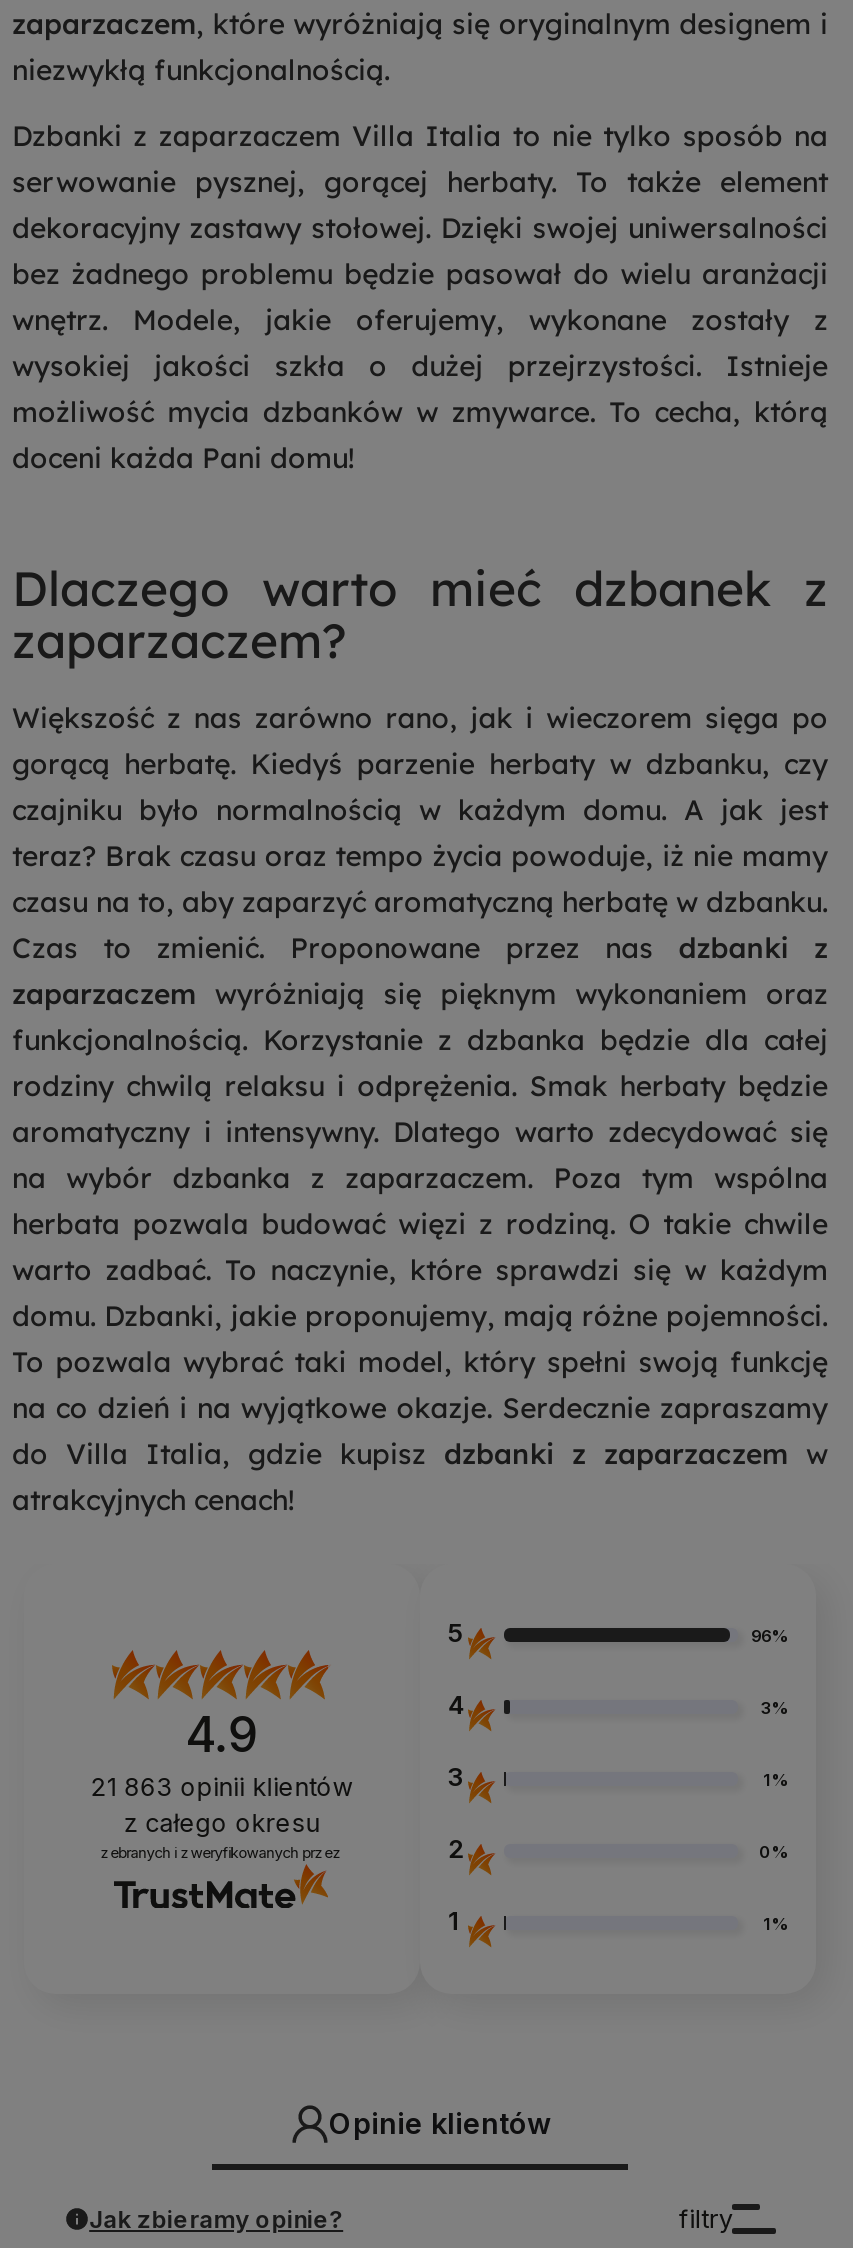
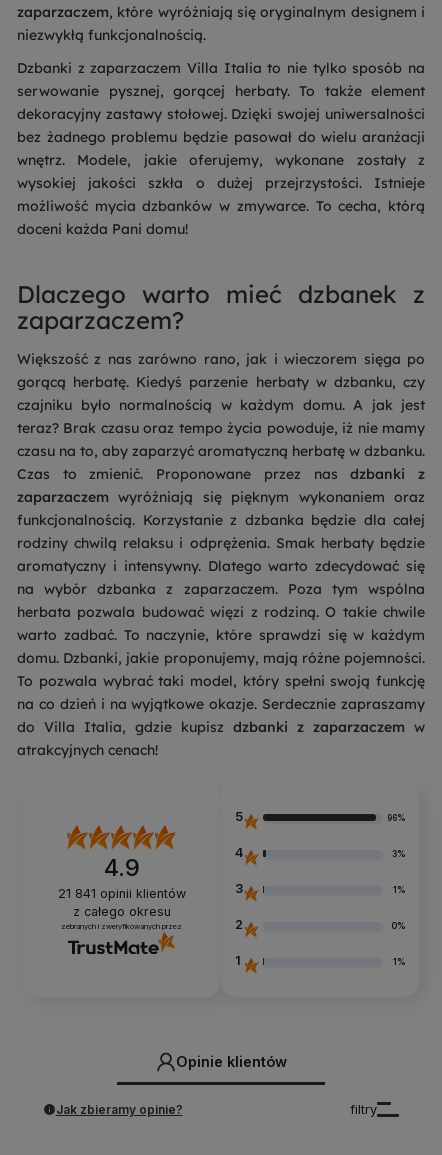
[91,1772,353,1802] 21 863 opinii klientów -> [58,886,186,901] 21 841 opinii klientów

